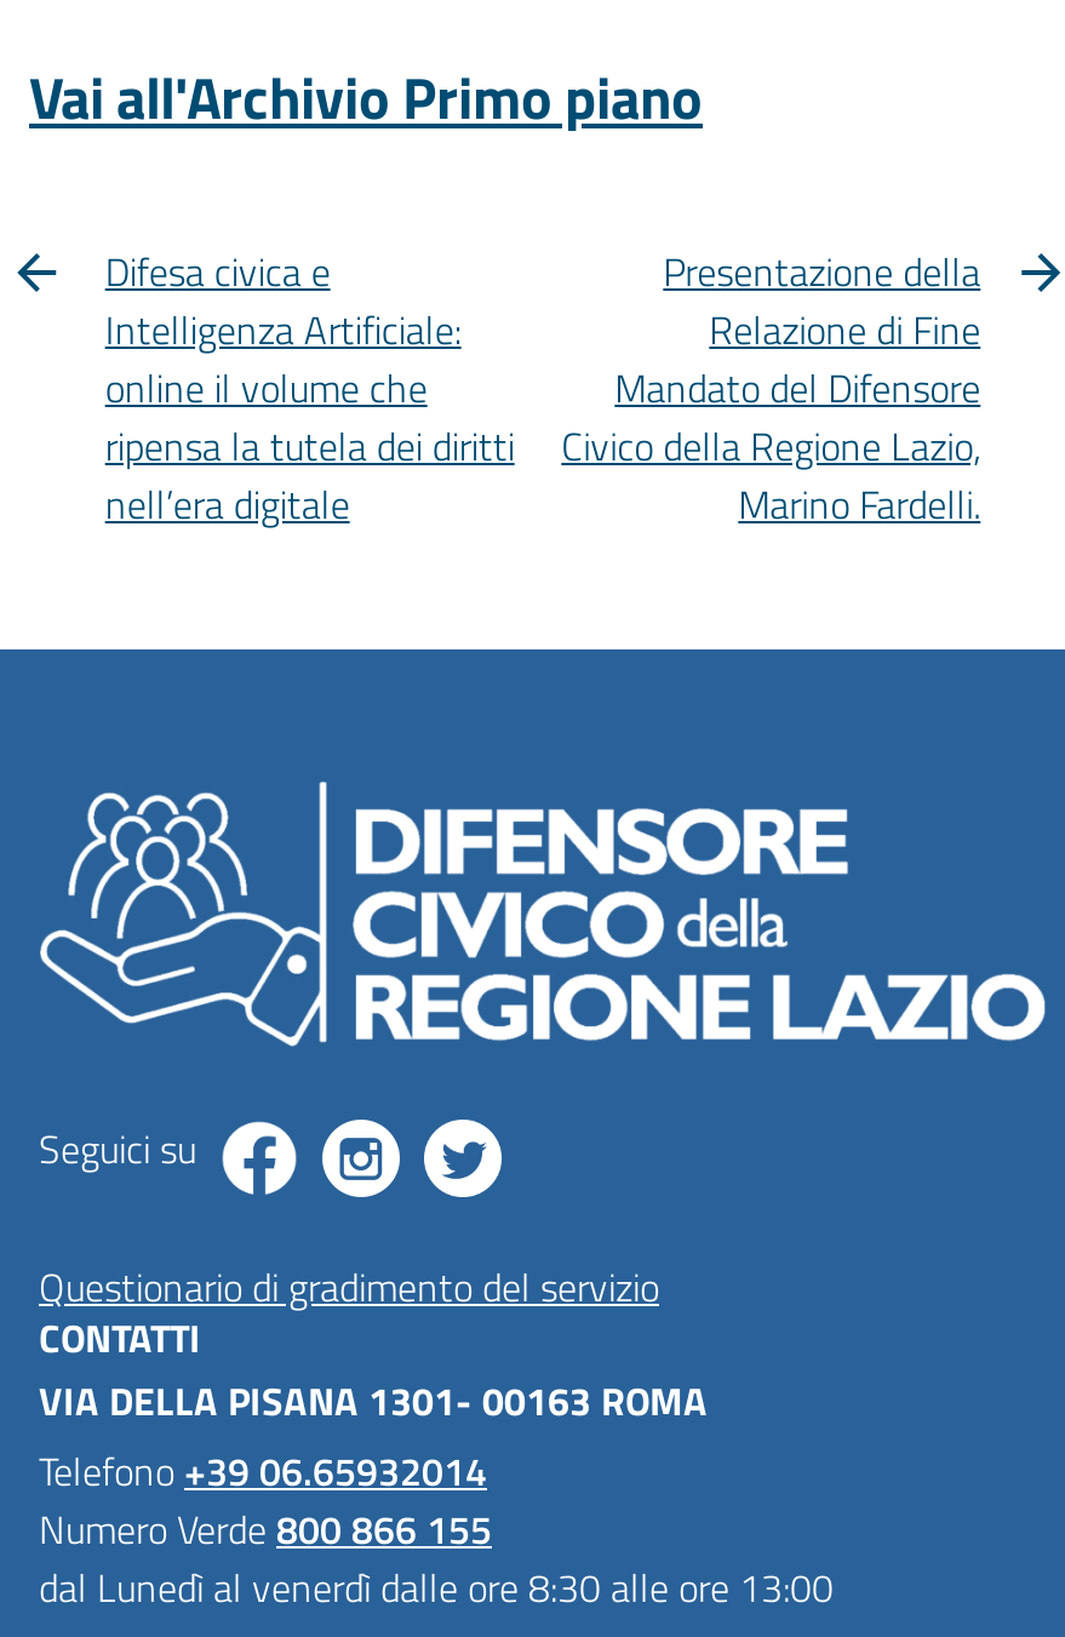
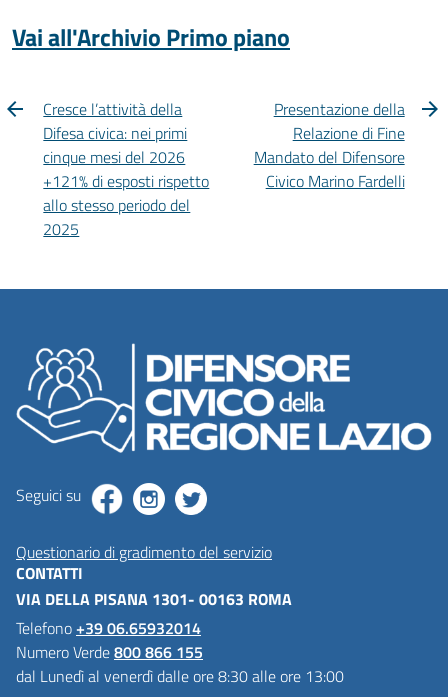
[105,242,514,533] Difesa civica e | Intelligenza Artificiale: | online il volume che | ripensa la tutela dei diritti | nell’era digitale -> [43,97,209,241] Cresce l’attività della | Difesa civica: nei primi | cinque mesi del 2026 | +121% di esposti rispetto | allo stesso periodo del | 2025
[561,416,981,533] Civico della Regione Lazio, | Marino Fardelli. -> [266,169,405,193] Civico Marino Fardelli

